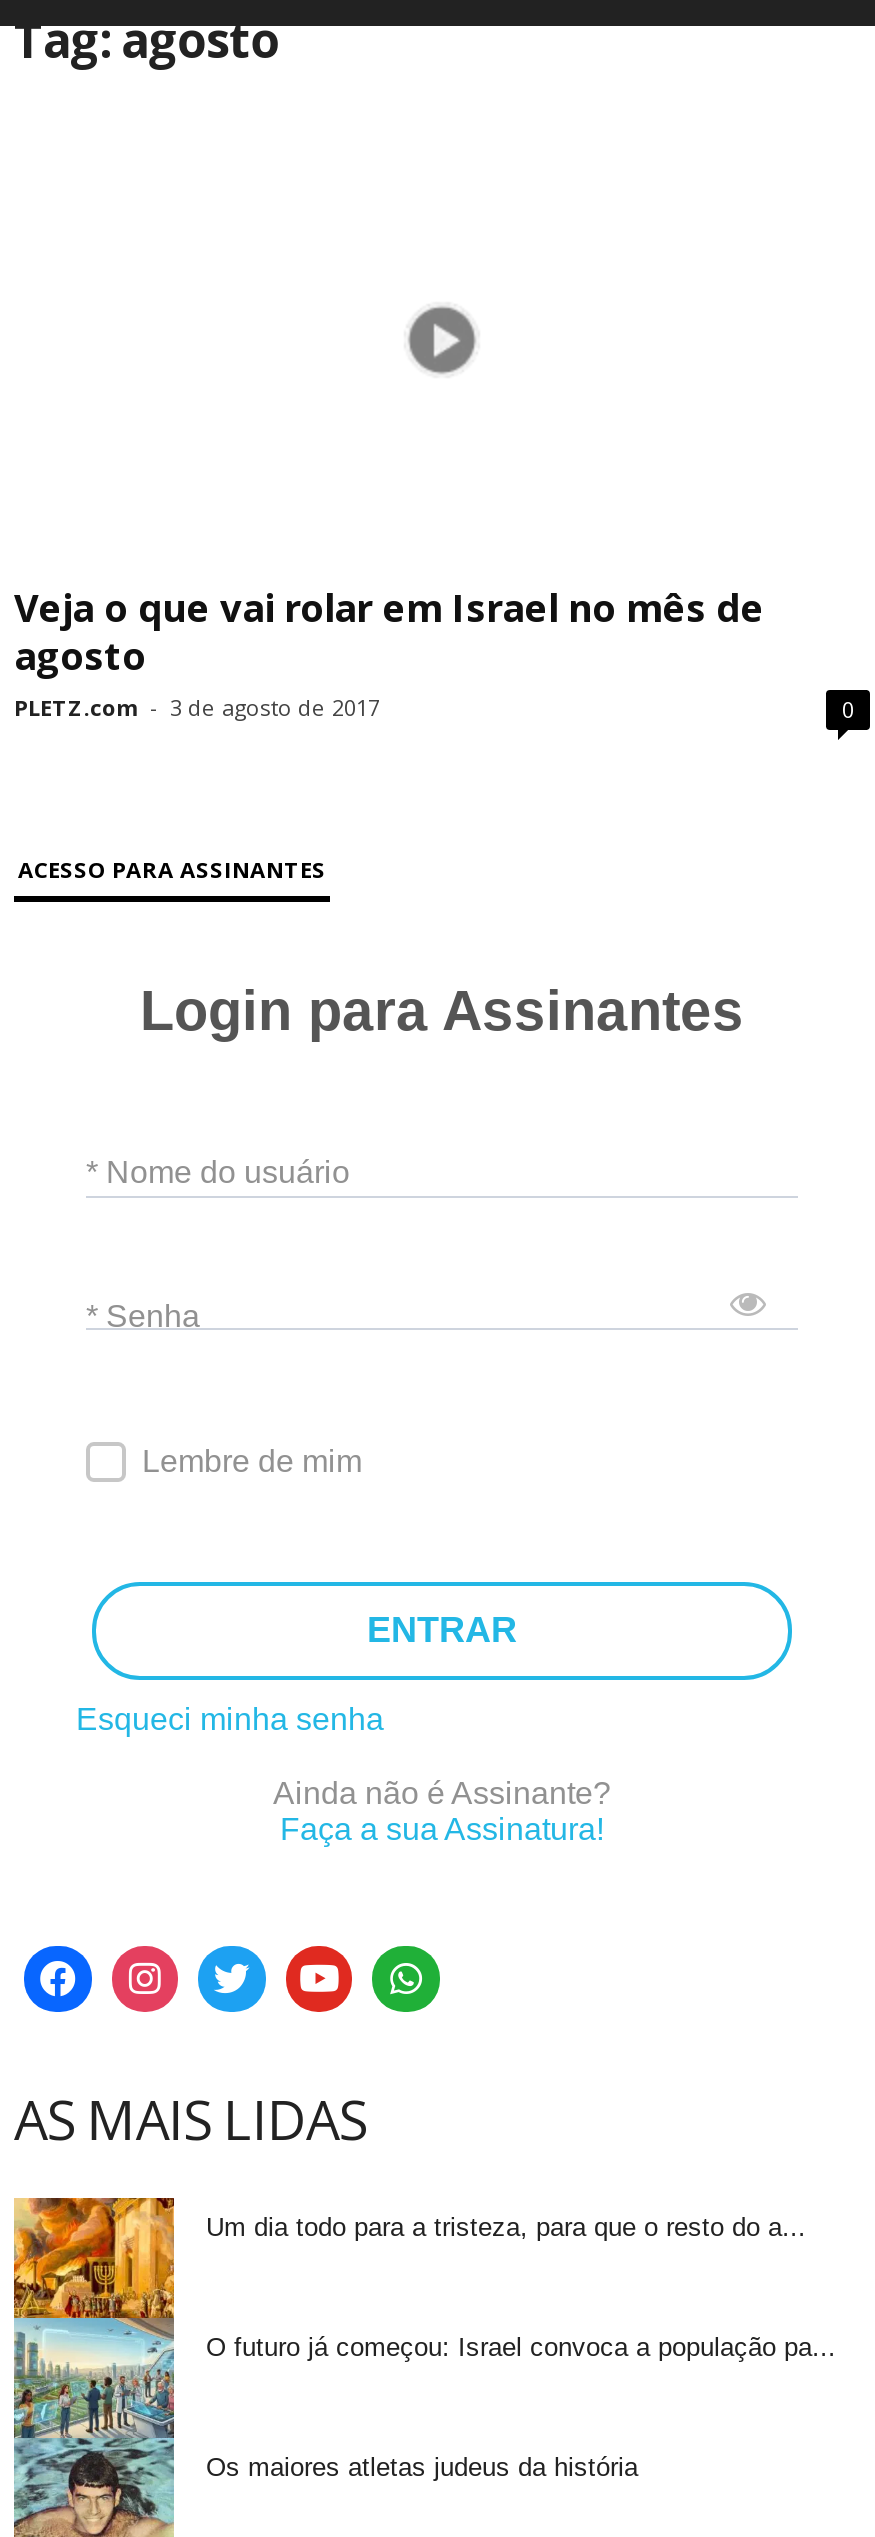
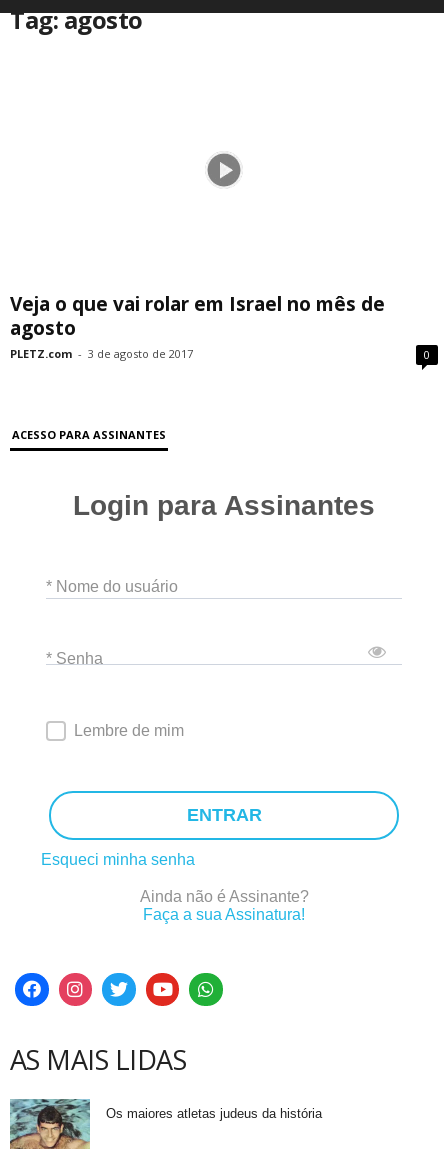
[12,2194,806,2438] [image] | Um dia todo para a tristeza, para que o resto do a... -> none
[206,2332,836,2362] O futuro já começou: Israel convoca a população pa... -> none

